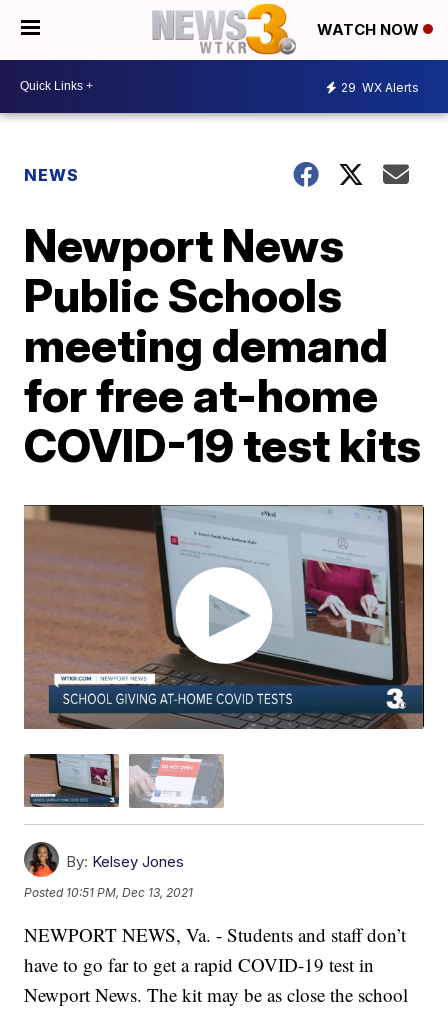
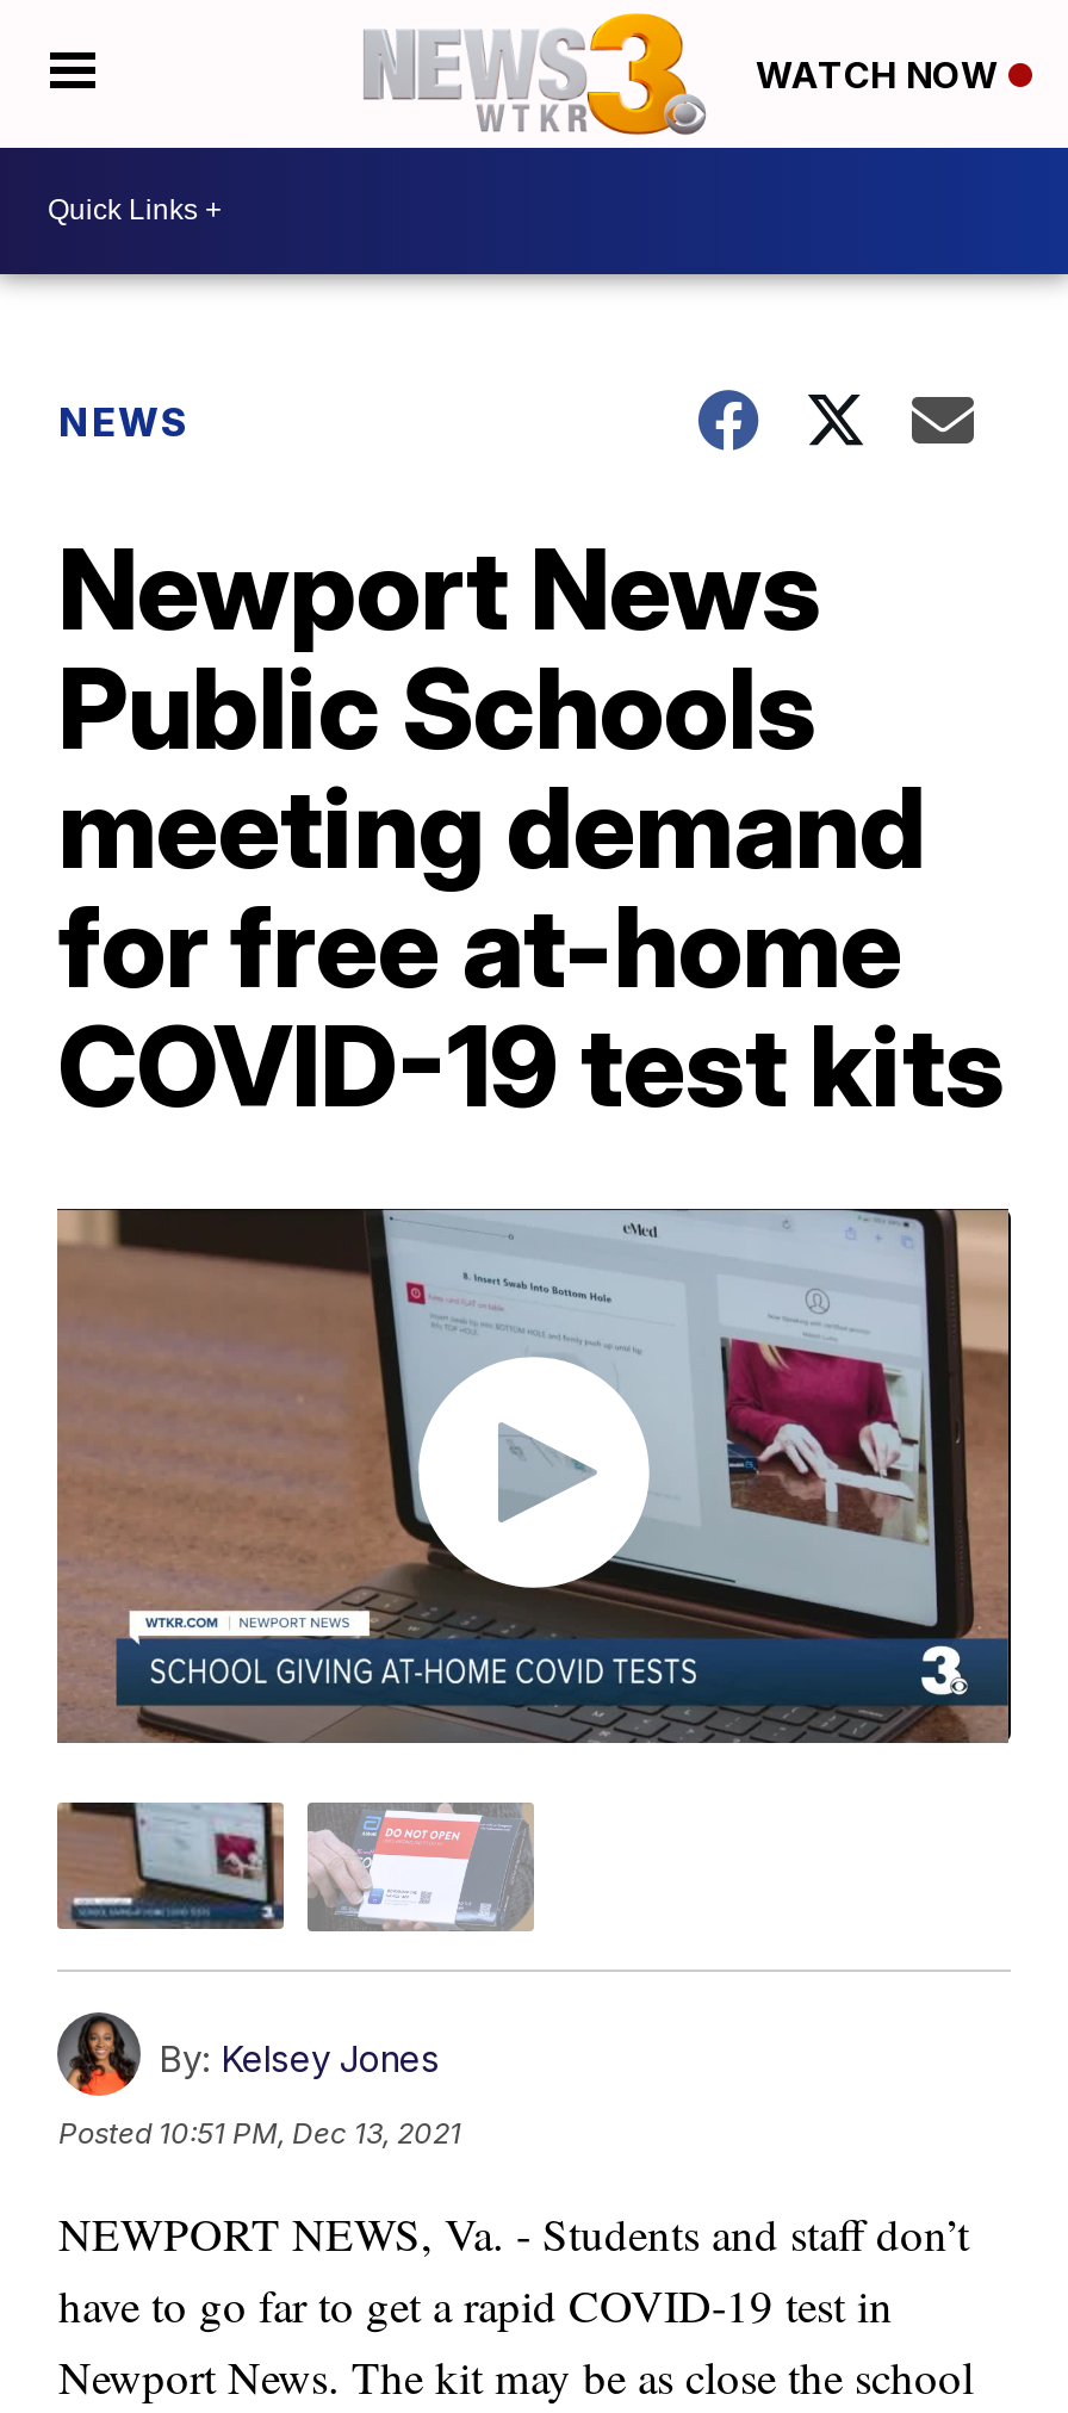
[341,80,419,95] 29 WX Alerts -> none

